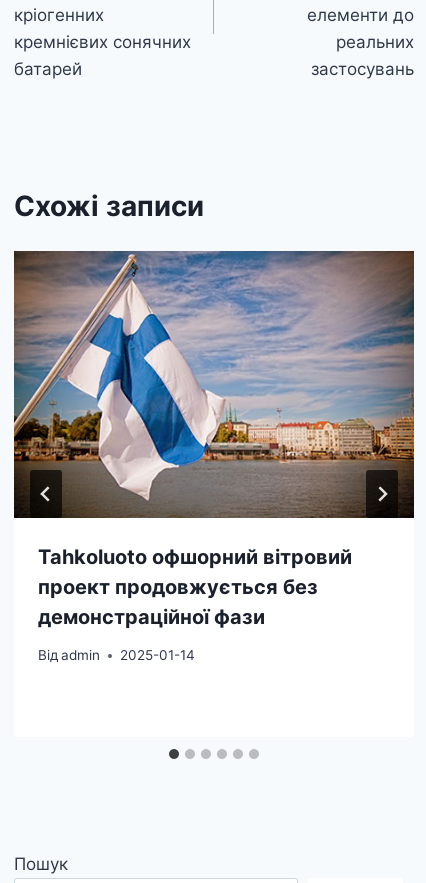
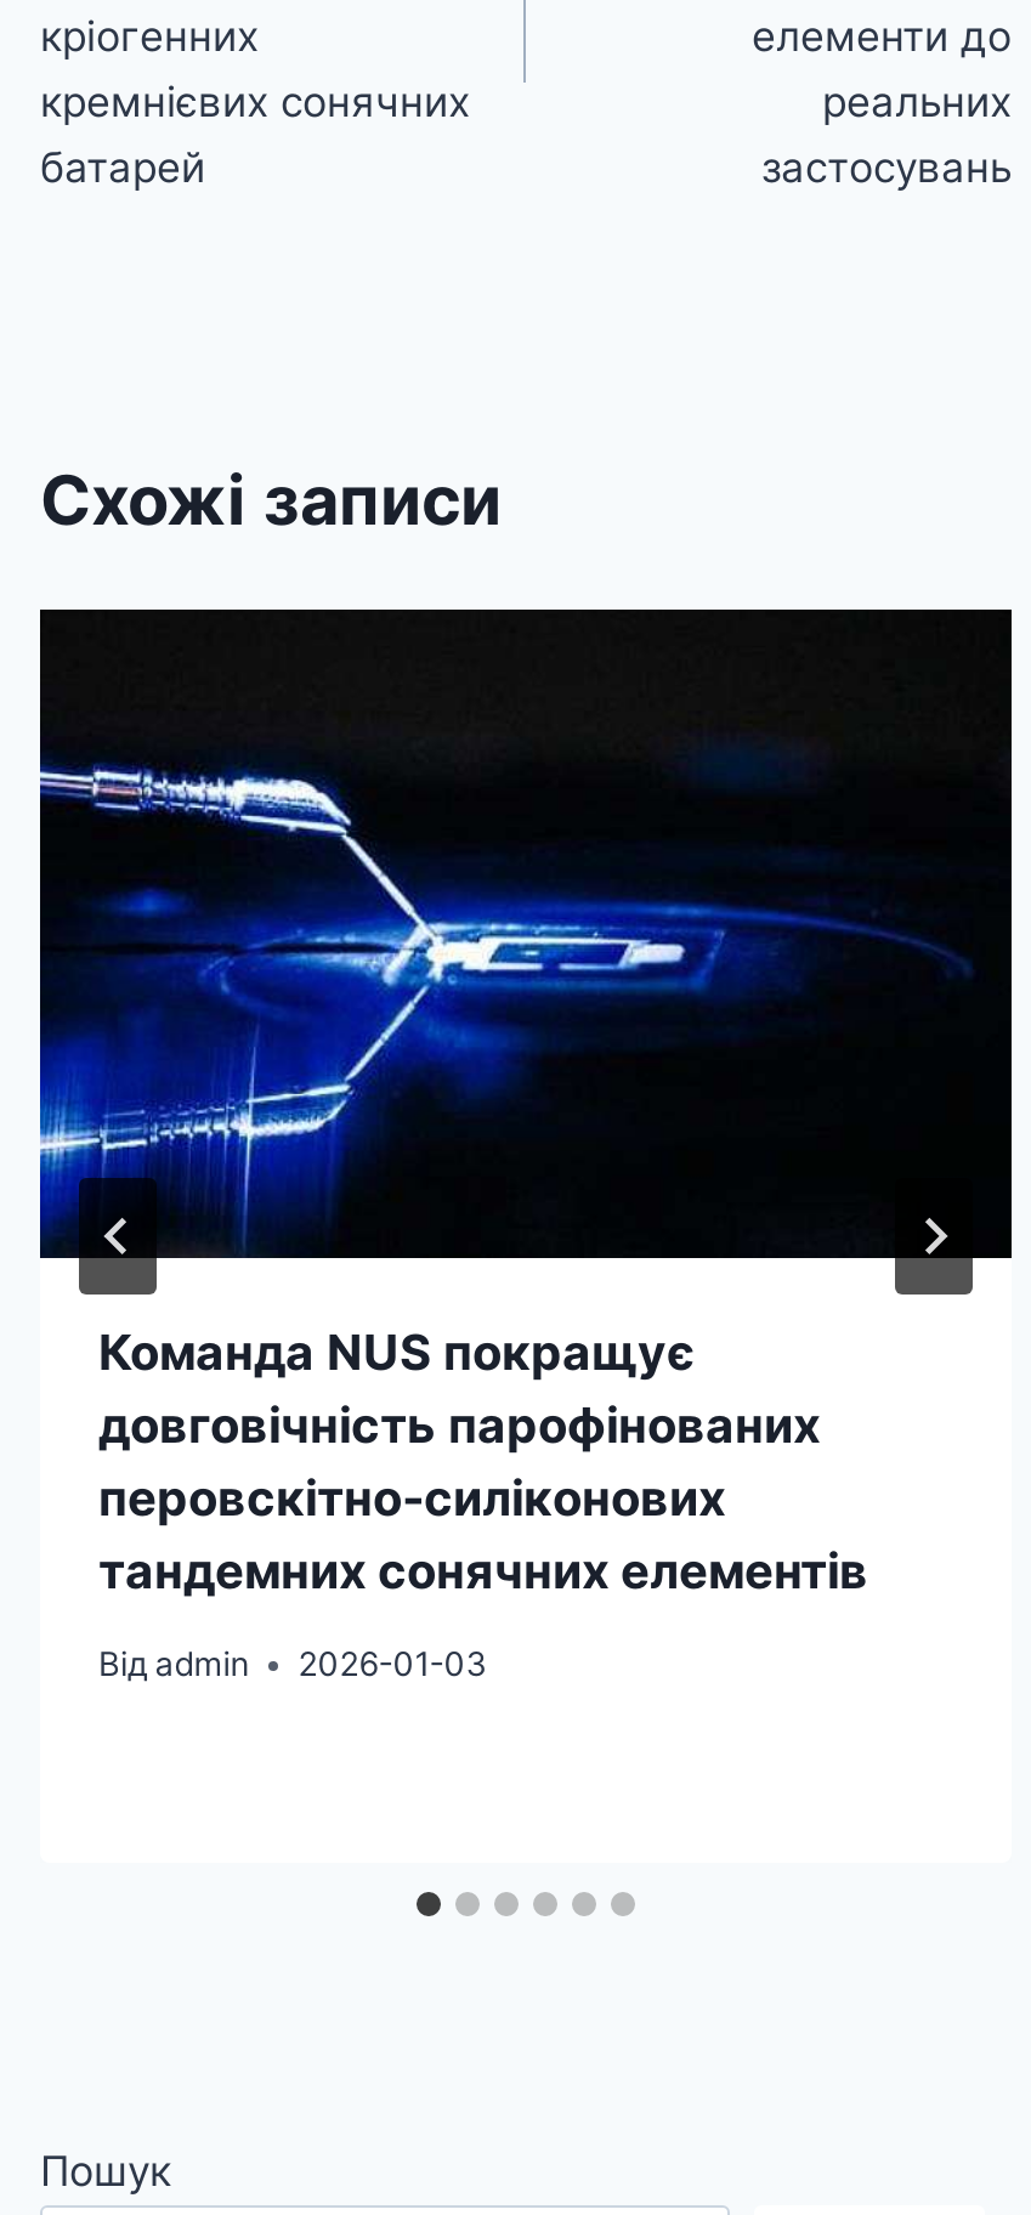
[13,250,415,629] [image] | Tahkoluoto офшорний вітровий | проект продовжується без | демонстраційної фази -> [38,607,1014,1600] [image] | Команда NUS покращує | довговічність парофінованих | перовскітно-силіконових | тандемних сонячних елементів
[120,647,195,663] 2025-01-14 -> [298,1645,487,1684] 2026-01-03

